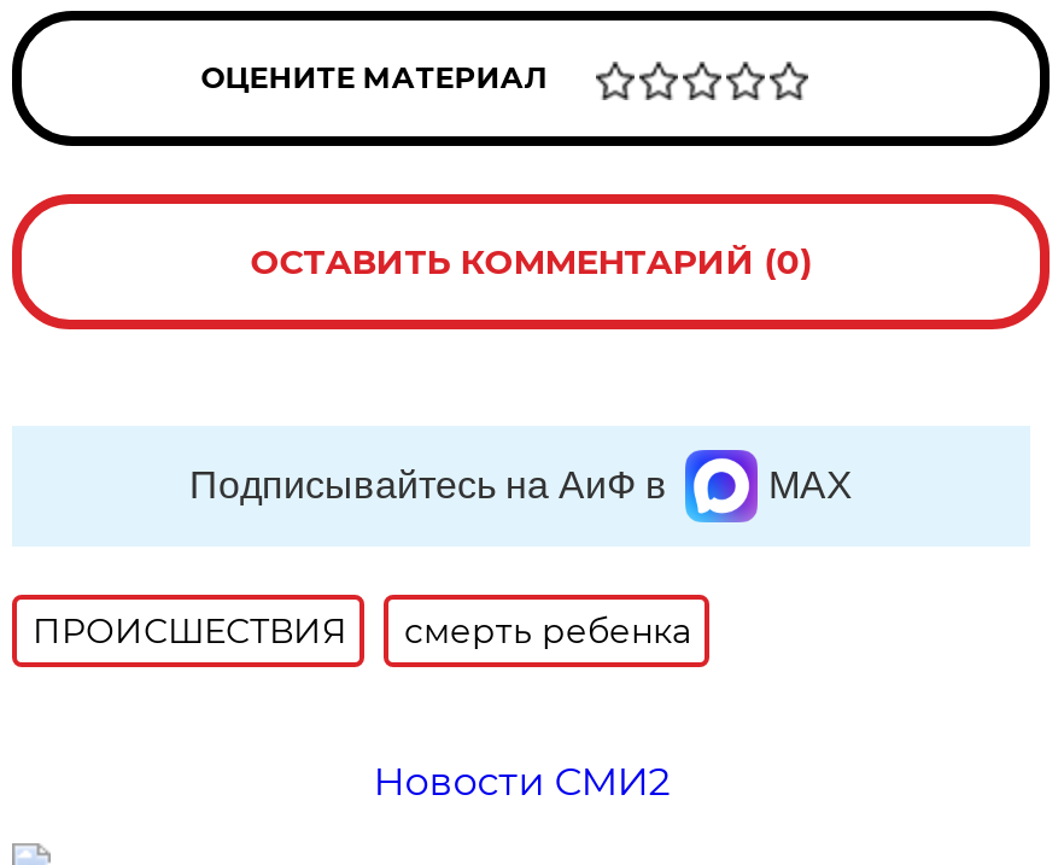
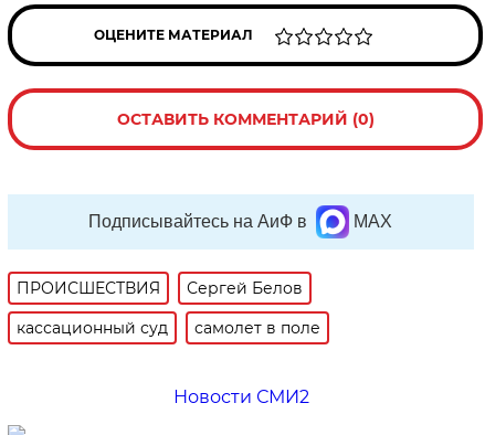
[404,609,691,653] смерть ребенка -> [17,278,321,338] Сергей Белов | кассационный суд | самолет в поле

